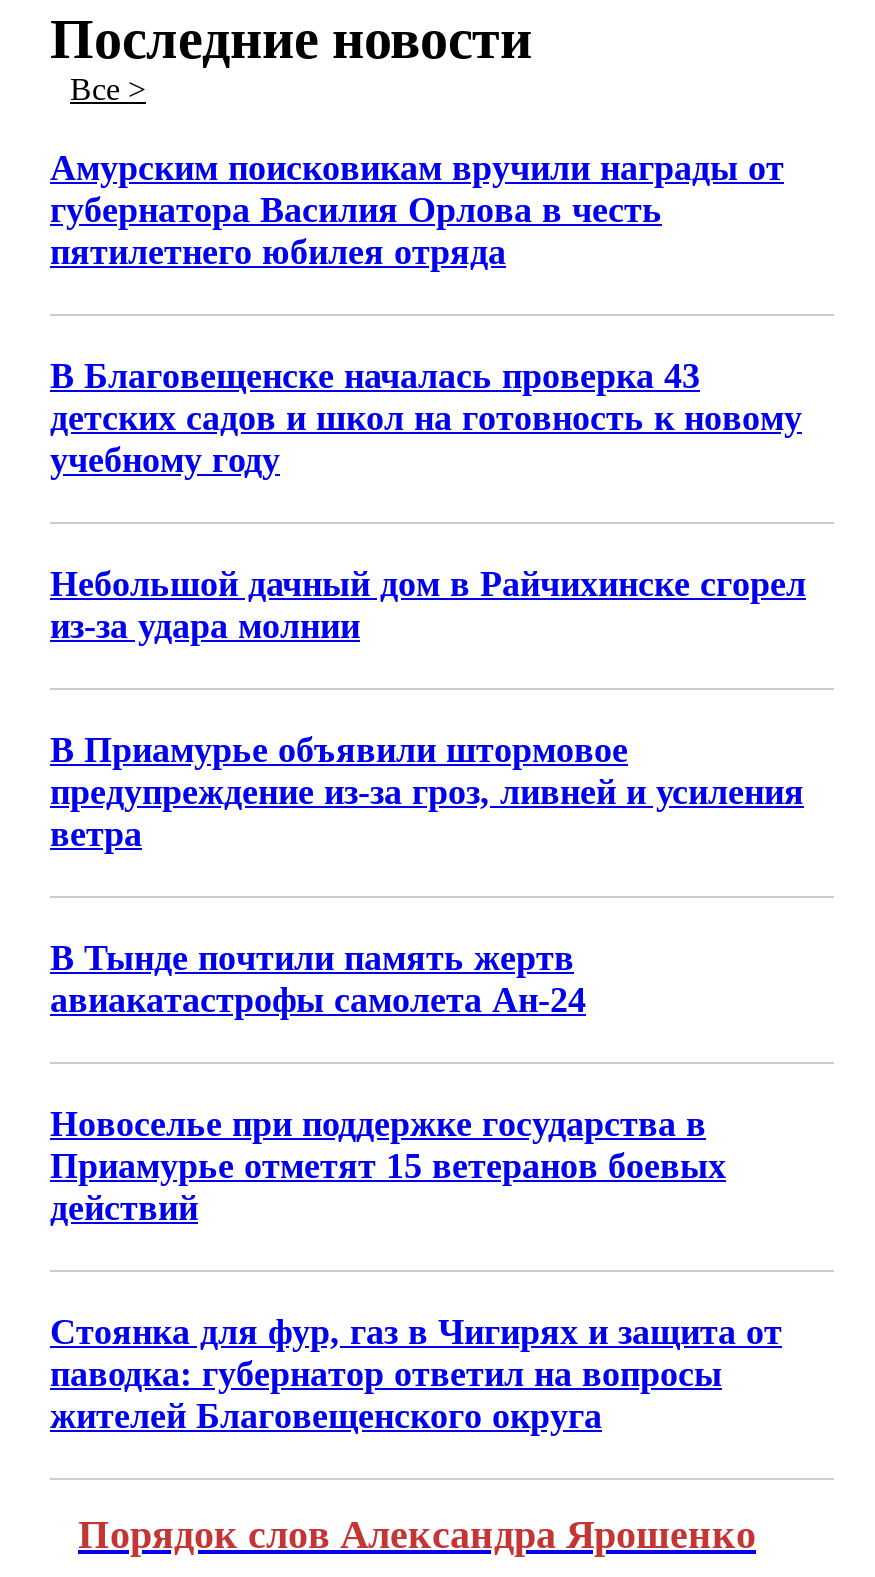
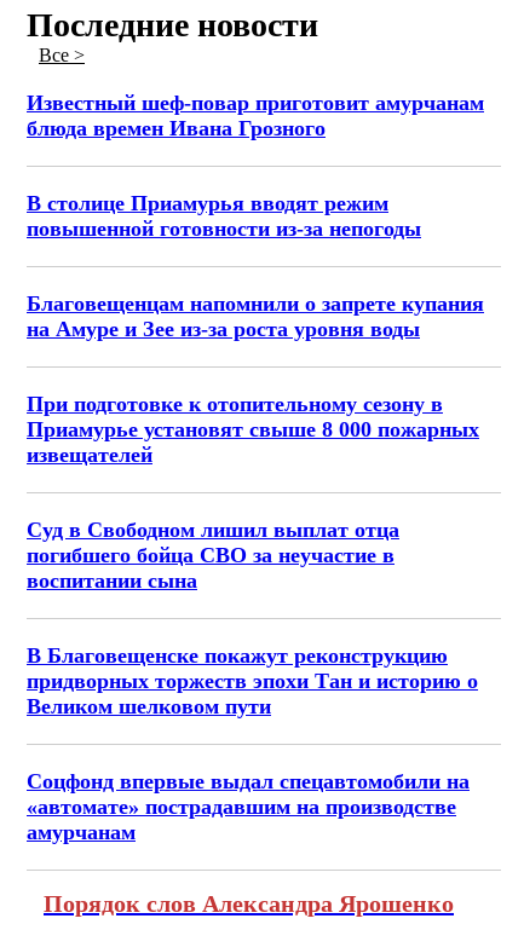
[50,149,784,273] Амурским поисковикам вручили награды от | губернатора Василия Орлова в честь | пятилетнего юбилея отряда -> [27,91,484,141] Известный шеф-повар приготовит амурчанам | блюда времен Ивана Грозного
[50,357,802,481] В Благовещенске началась проверка 43 | детских садов и школ на готовность к новому | учебному году -> [27,191,421,241] В столице Приамурья вводят режим | повышенной готовности из-за непогоды
[50,565,806,647] Небольшой дачный дом в Райчихинске сгорел | из-за удара молнии -> [27,292,484,341] Благовещенцам напомнили о запрете купания | на Амуре и Зее из-за роста уровня воды
[50,731,804,855] В Приамурье объявили штормовое | предупреждение из-за гроз, ливней и усиления | ветра -> [27,392,479,467] При подготовке к отопительному сезону в | Приамурье установят свыше 8 000 пожарных | извещателей
[50,939,586,1021] В Тынде почтили память жертв | авиакатастрофы самолета Ан-24 -> [27,518,399,593] Суд в Свободном лишил выплат отца | погибшего бойца СВО за неучастие в | воспитании сына
[50,1105,726,1229] Новоселье при поддержке государства в | Приамурье отметят 15 ветеранов боевых | действий -> [27,644,478,719] В Благовещенске покажут реконструкцию | придворных торжеств эпохи Тан и историю о | Великом шелковом пути
[50,1313,782,1437] Стоянка для фур, газ в Чигирях и защита от | паводка: губернатор ответил на вопросы | жителей Благовещенского округа -> [27,770,470,844] Соцфонд впервые выдал спецавтомобили на | «автомате» пострадавшим на производстве | амурчанам

